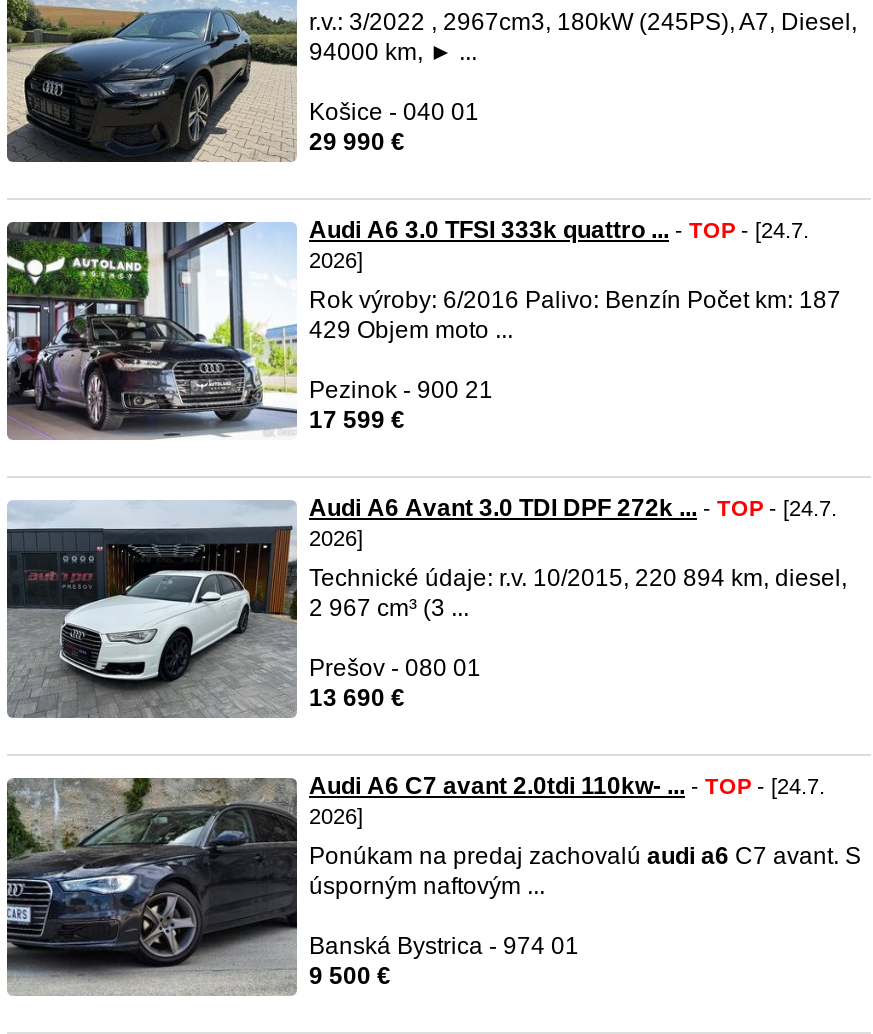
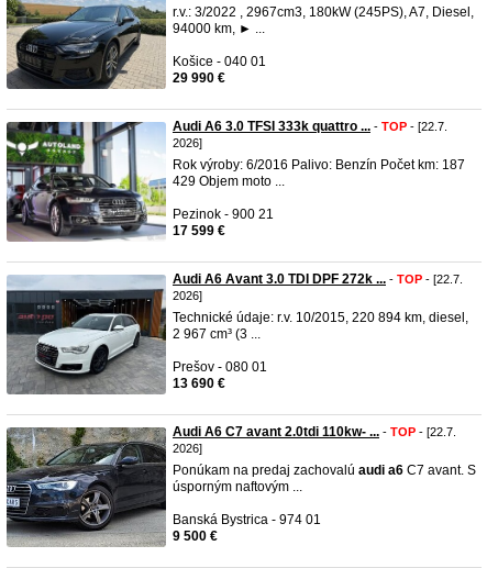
[309,216,809,244] Audi A6 3.0 TFSI 333k quattro ... - TOP - [24.7. -> [173,119,447,134] Audi A6 3.0 TFSI 333k quattro ... - TOP - [22.7.
[309,494,837,522] Audi A6 Avant 3.0 TDI DPF 272k ... - TOP - [24.7. -> [173,271,463,287] Audi A6 Avant 3.0 TDI DPF 272k ... - TOP - [22.7.
[309,772,825,800] Audi A6 C7 avant 2.0tdi 110kw- ... - TOP - [24.7. -> [173,424,456,439] Audi A6 C7 avant 2.0tdi 110kw- ... - TOP - [22.7.

